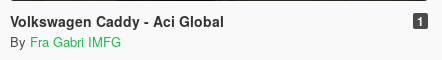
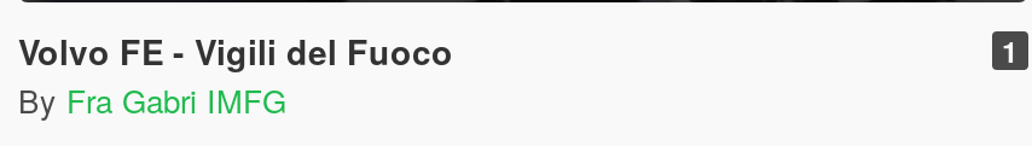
[10,11,224,31] Volkswagen Caddy - Aci Global -> [18,26,453,75] Volvo FE - Vigili del Fuoco

